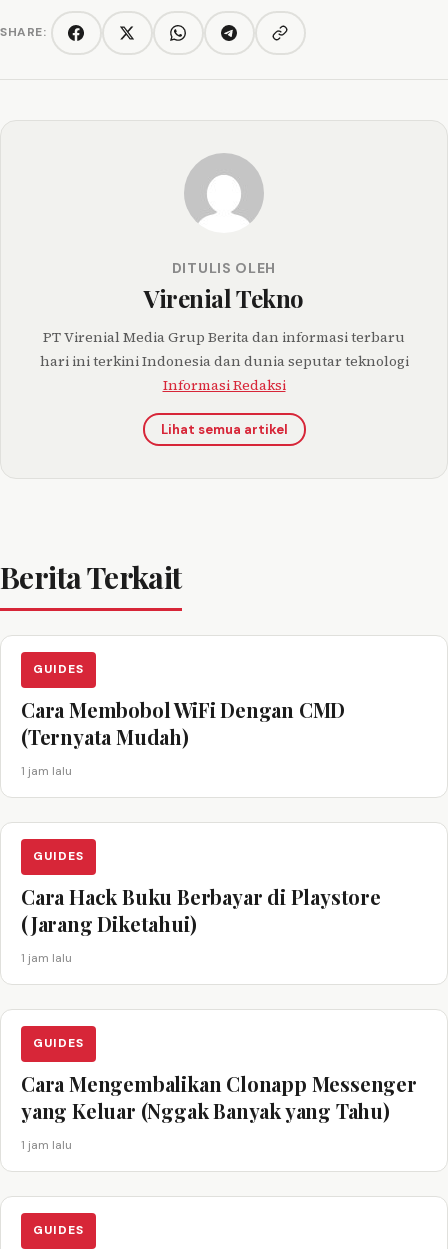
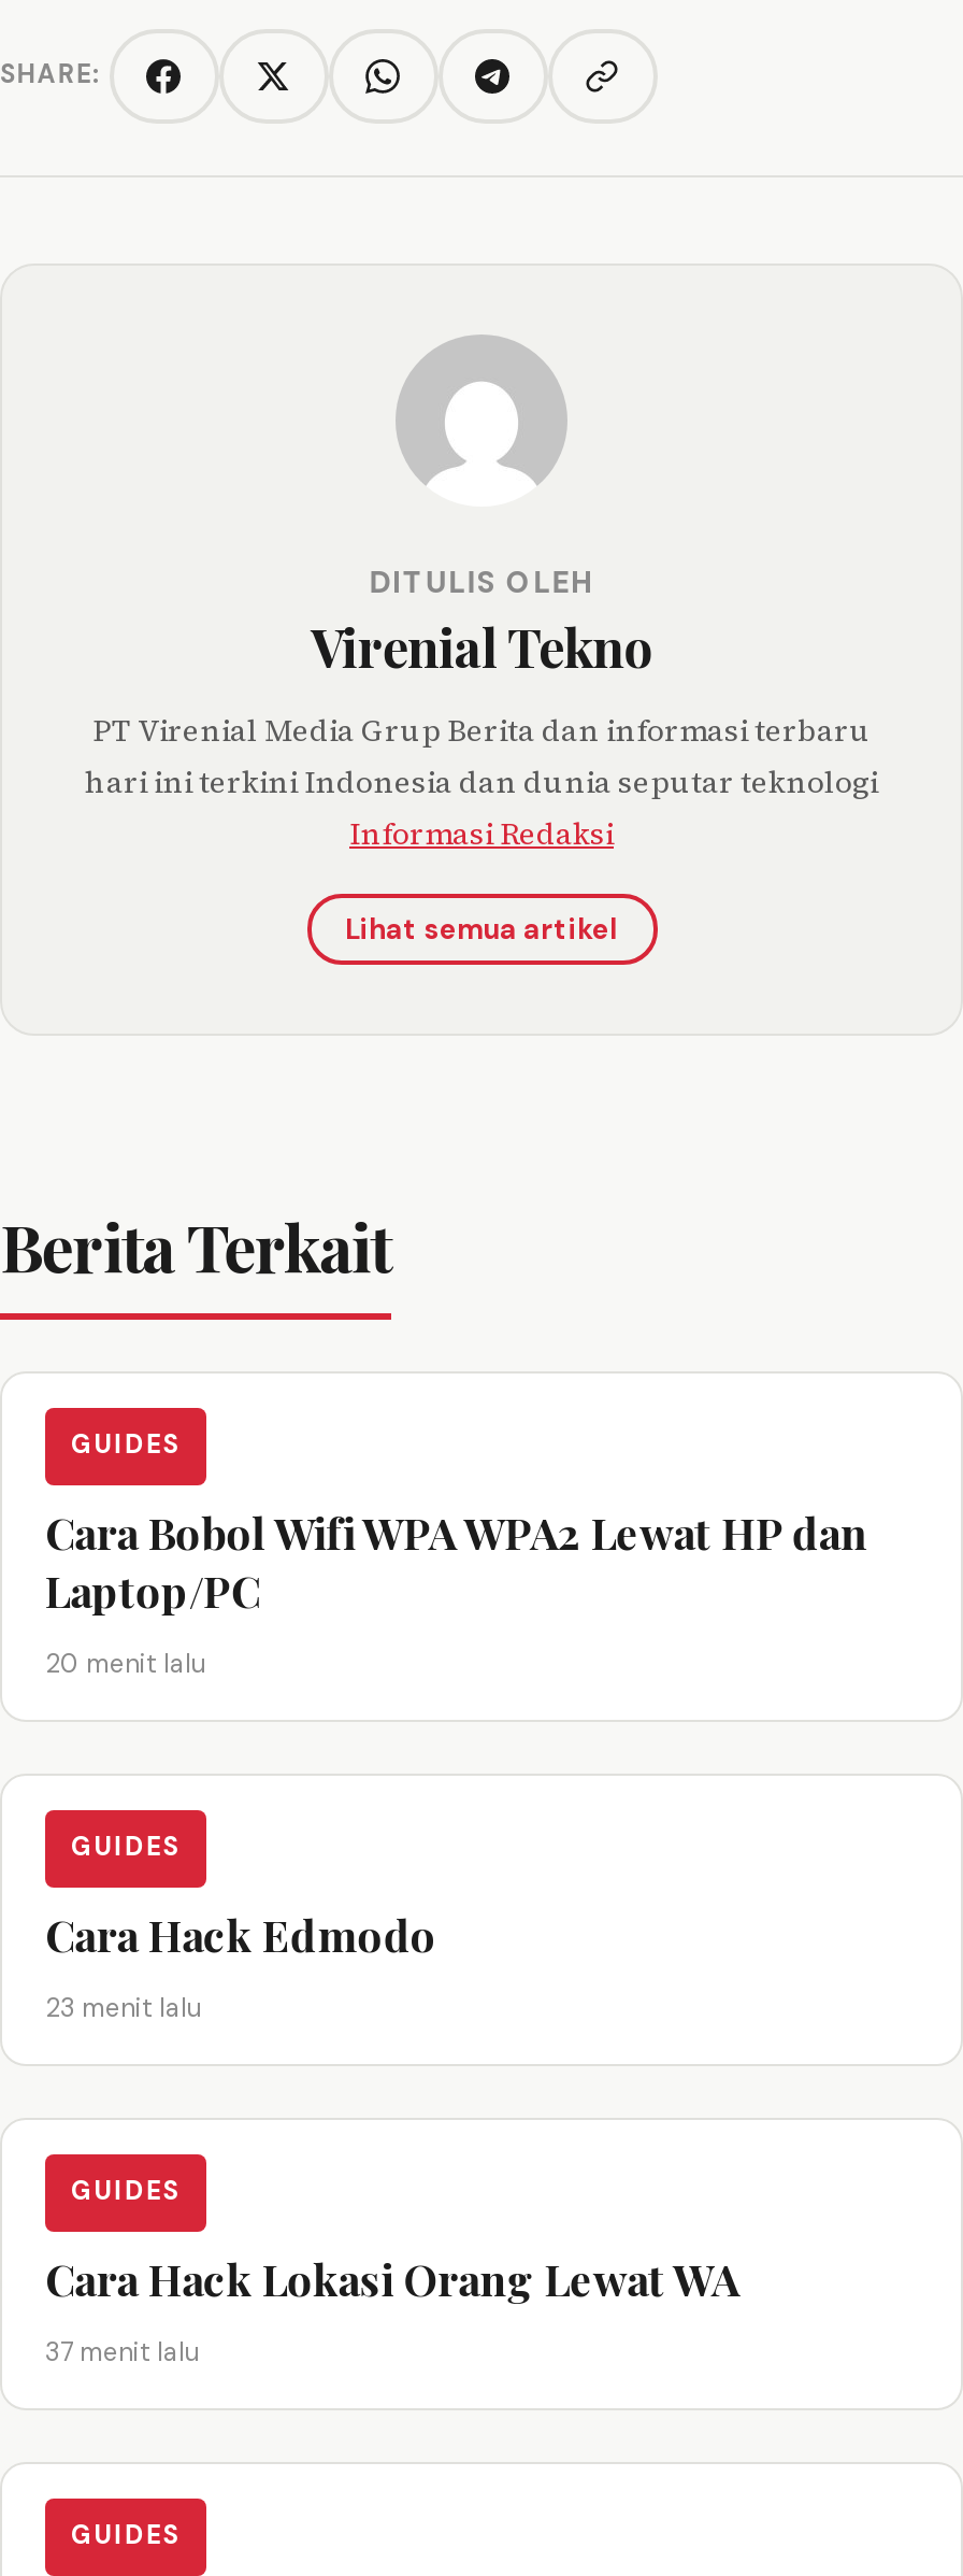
[21,696,345,750] Cara Membobol WiFi Dengan CMD | (Ternyata Mudah) -> [45,1502,868,1618] Cara Bobol Wifi WPA WPA2 Lewat HP dan | Laptop/PC
[21,763,72,779] 1 jam lalu -> [45,1646,206,1680] 20 menit lalu
[21,883,381,937] Cara Hack Buku Berbayar di Playstore | (Jarang Diketahui) -> [45,1904,436,1962] Cara Hack Edmodo
[21,950,72,966] 1 jam lalu -> [45,1990,202,2024] 23 menit lalu
[21,1070,417,1124] Cara Mengembalikan Clonapp Messenger | yang Keluar (Nggak Banyak yang Tahu) -> [45,2248,739,2306] Cara Hack Lokasi Orang Lewat WA
[21,1137,72,1153] 1 jam lalu -> [45,2334,200,2369] 37 menit lalu

